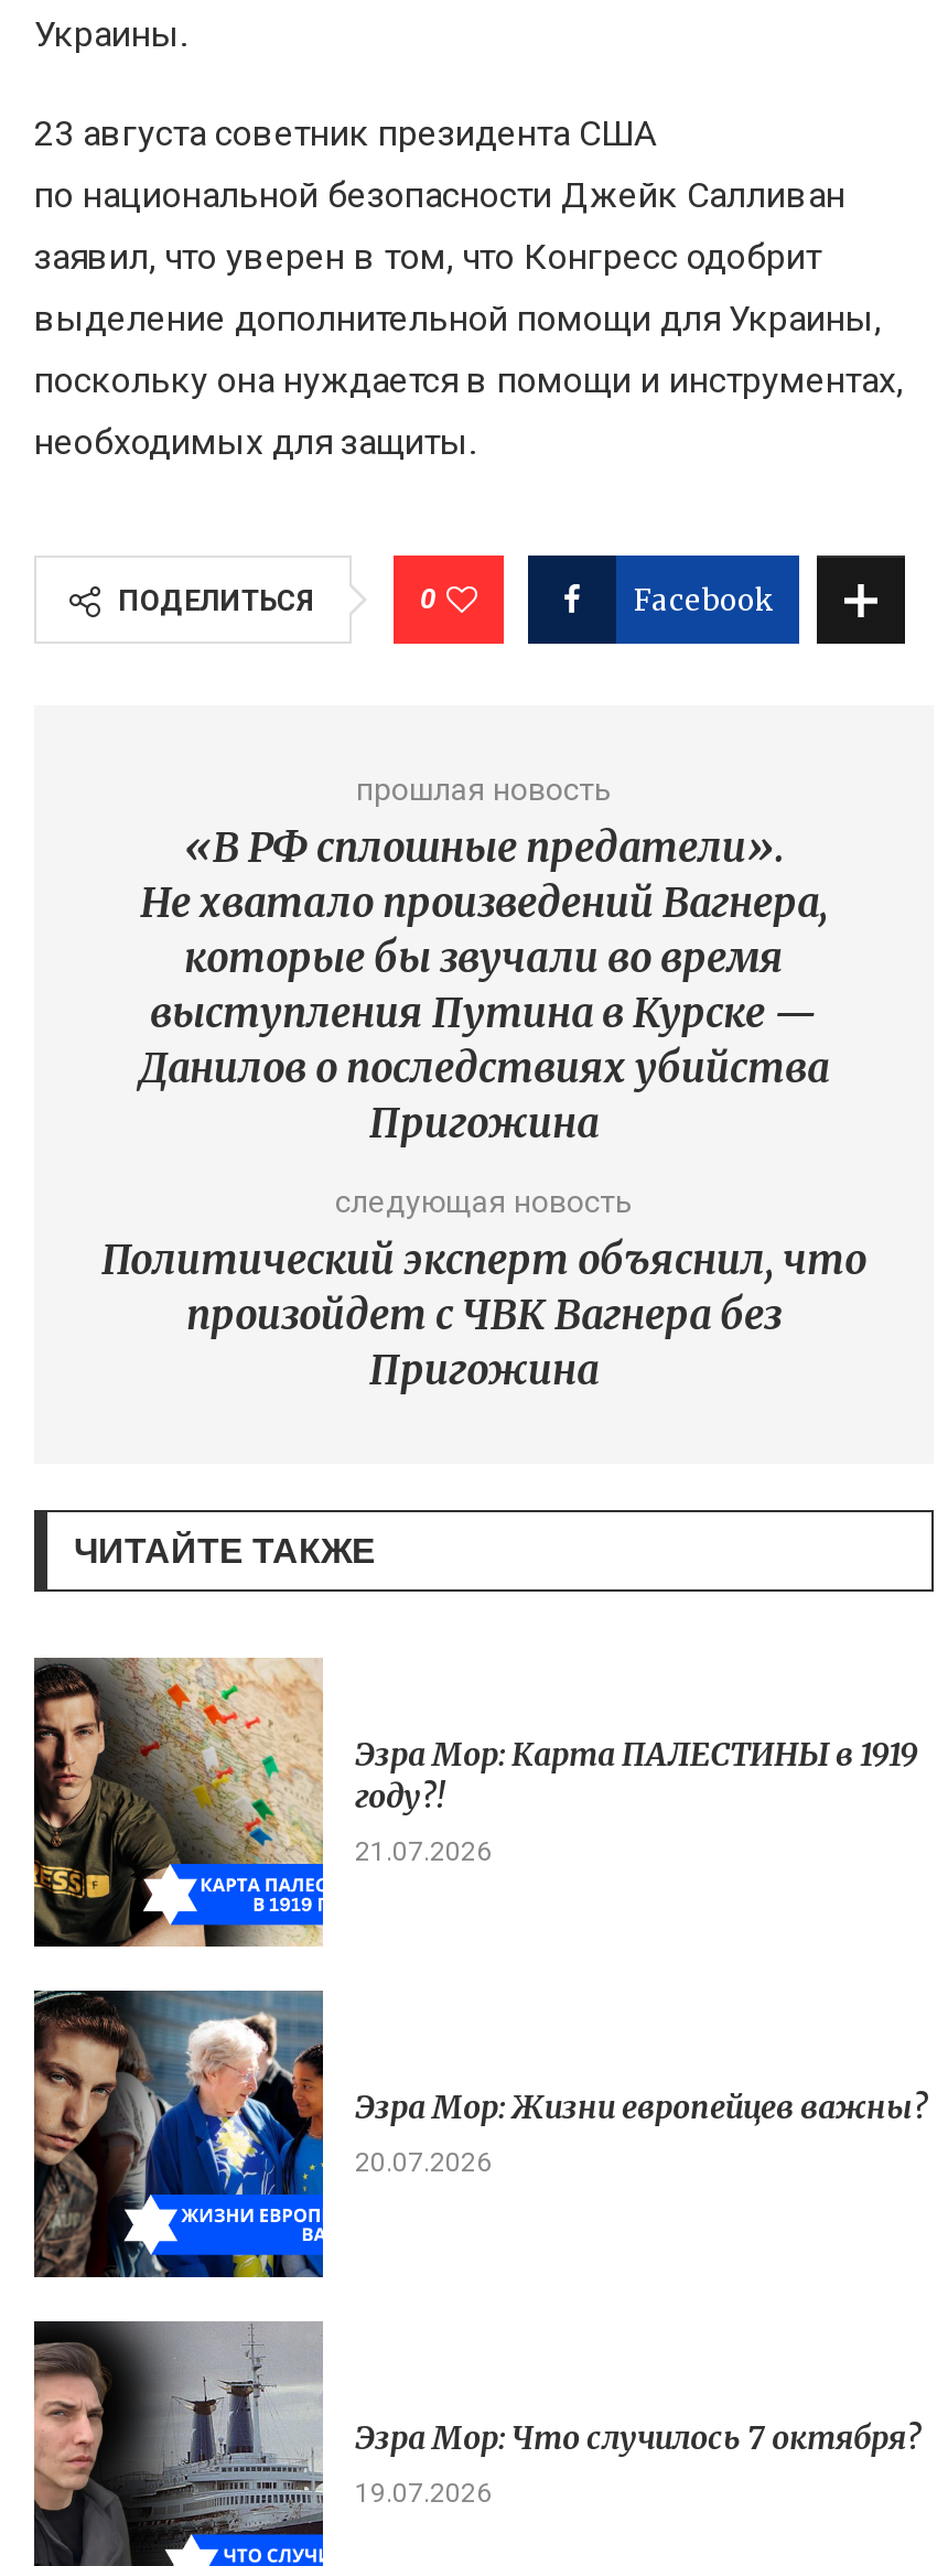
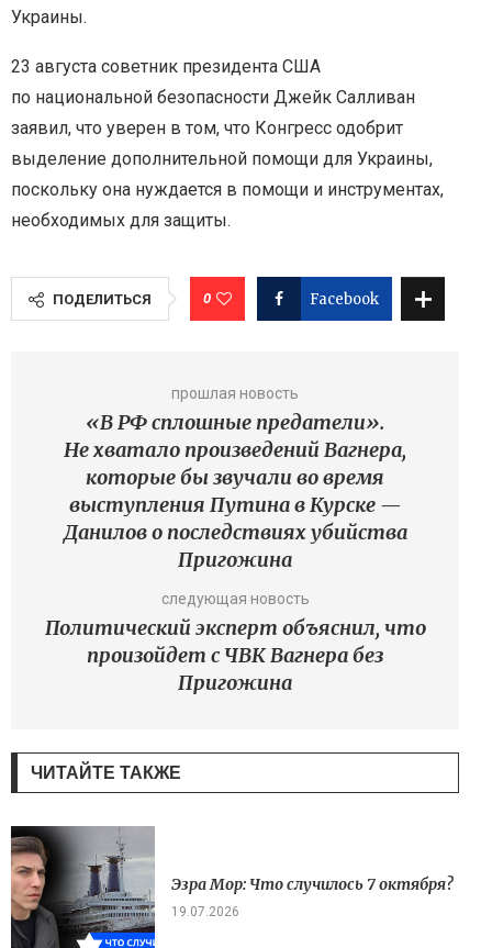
[32,1658,917,1949] [image] | Эзра Мор: Карта ПАЛЕСТИНЫ в 1919 | году?! | 21.07.2026 -> none
[32,1988,928,2279] [image] | Эзра Мор: Жизни европейцев важны? | 20.07.2026 -> none

